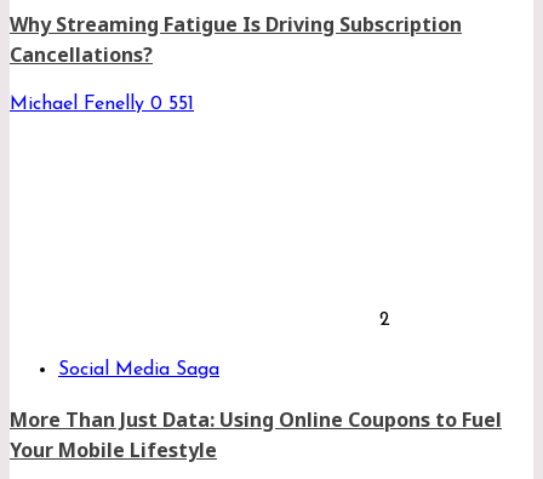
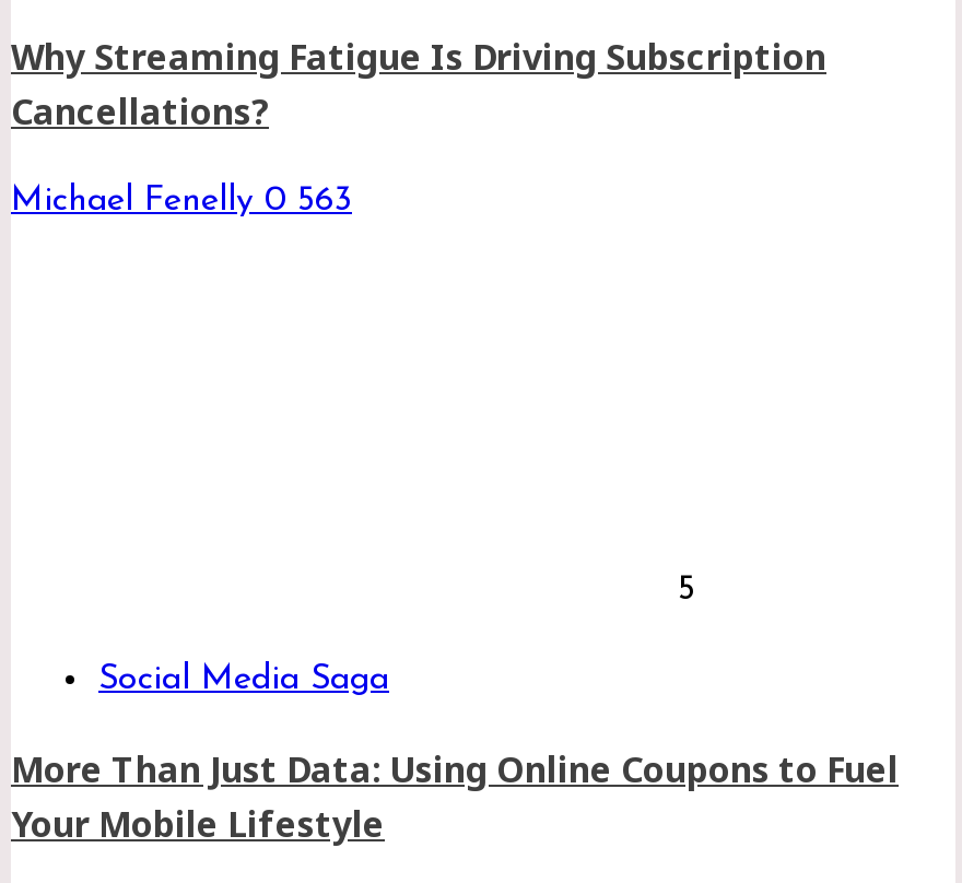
[10,95,194,114] Michael Fenelly 0 551 -> [11,184,352,219] Michael Fenelly 0 563
[379,311,390,330] 2 -> [678,573,695,608] 5

